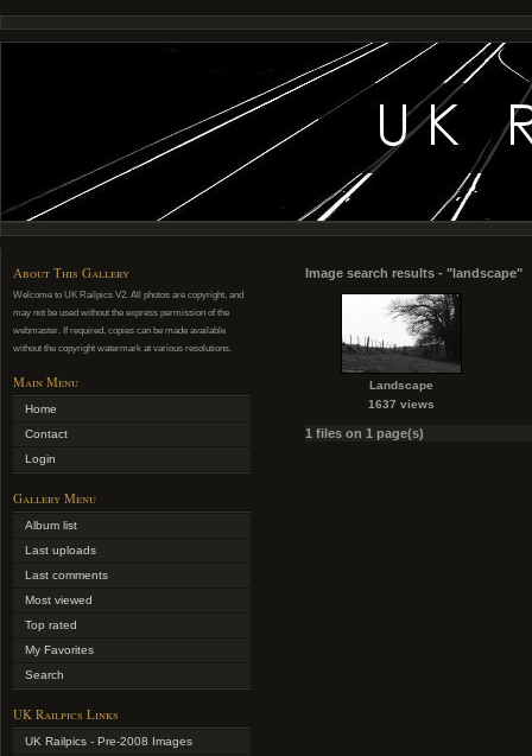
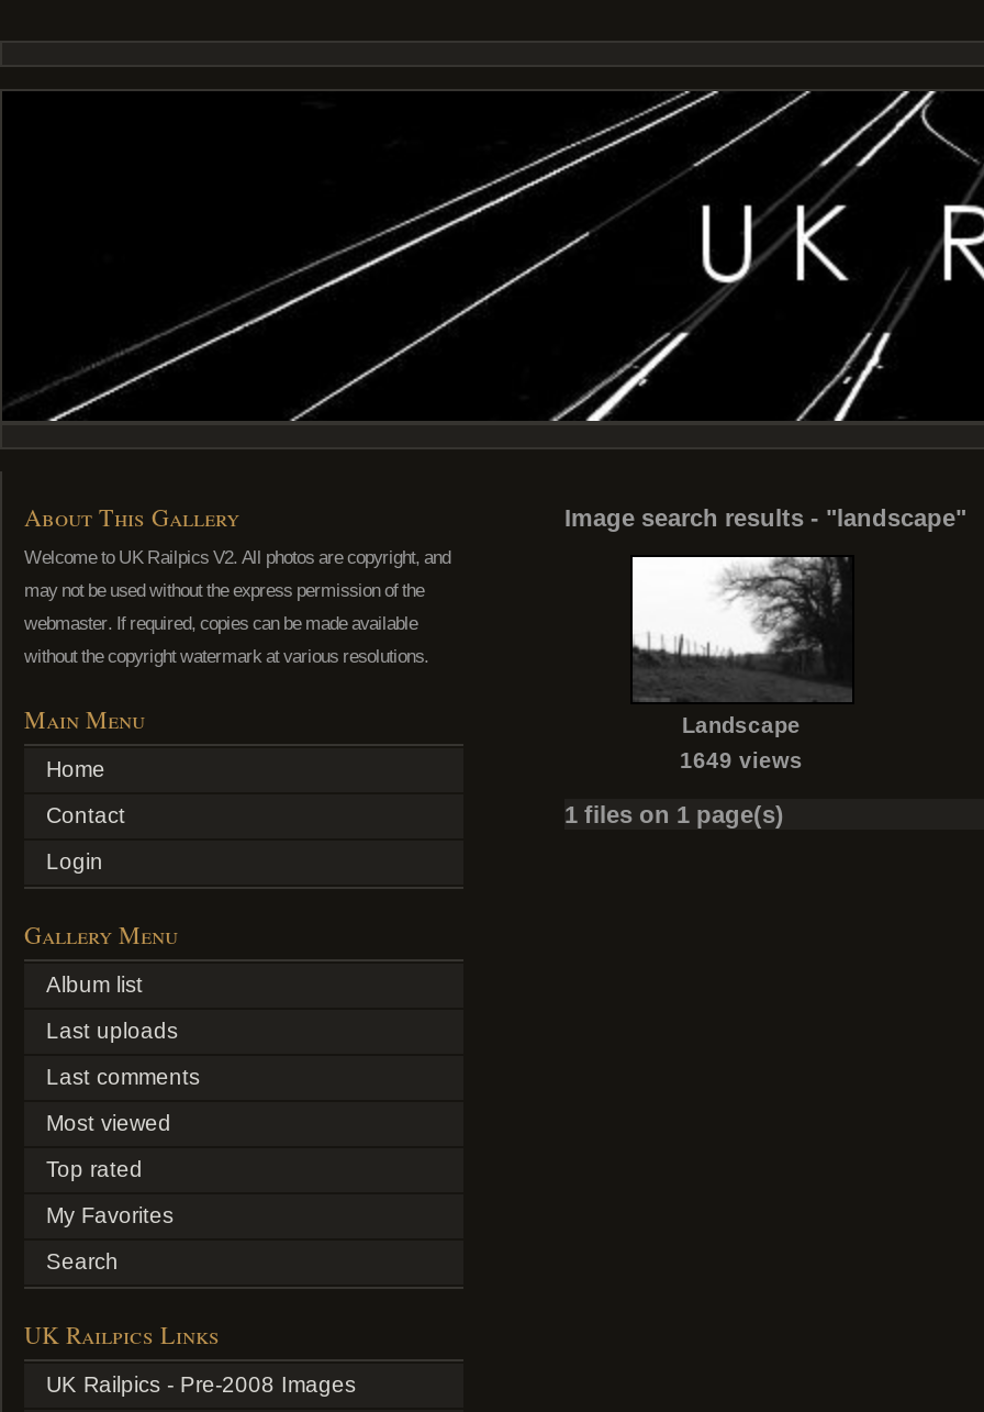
[368,398,434,411] 1637 views -> [680,748,803,772] 1649 views

